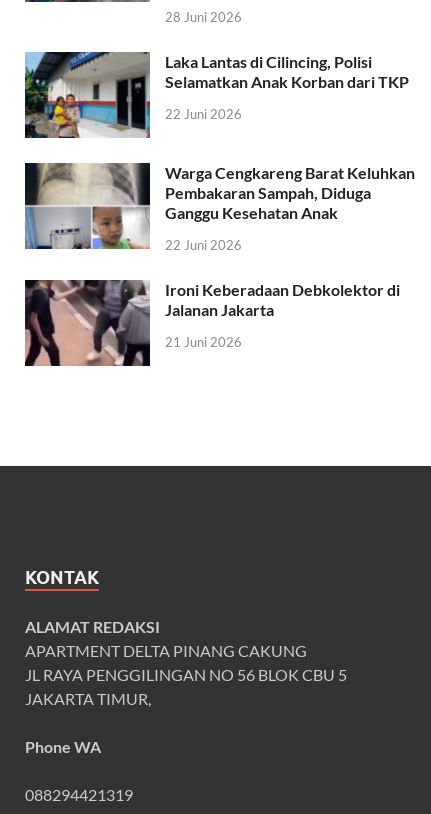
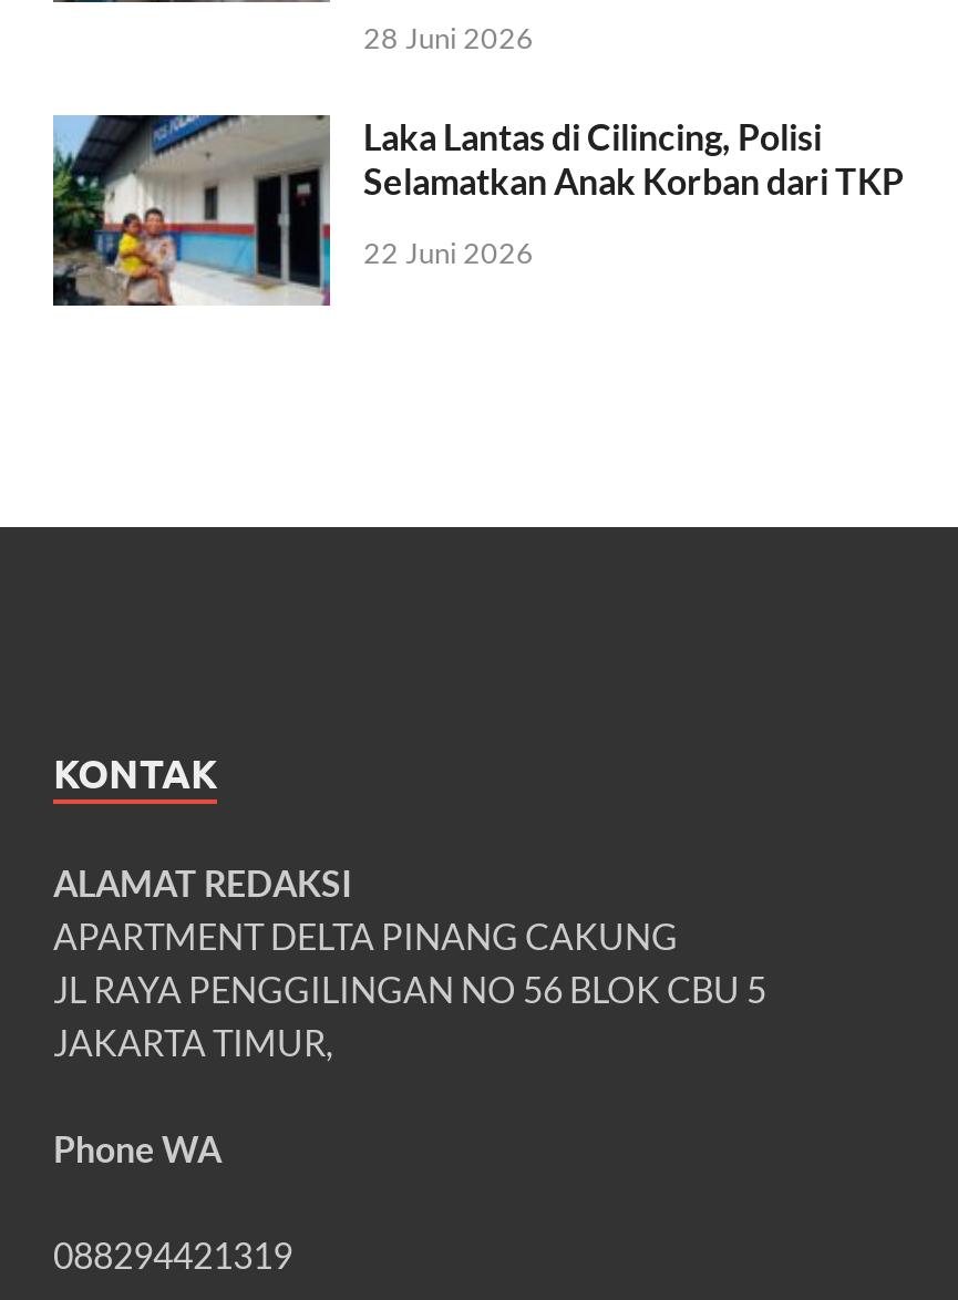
[24,162,415,350] [image] | Warga Cengkareng Barat Keluhkan | Pembakaran Sampah, Diduga | Ganggu Kesehatan Anak | 22 Juni 2026 | Ironi Keberadaan Debkolektor di | Jalanan Jakarta | 21 Juni 2026 -> none
[24,279,151,367] [image] -> none

